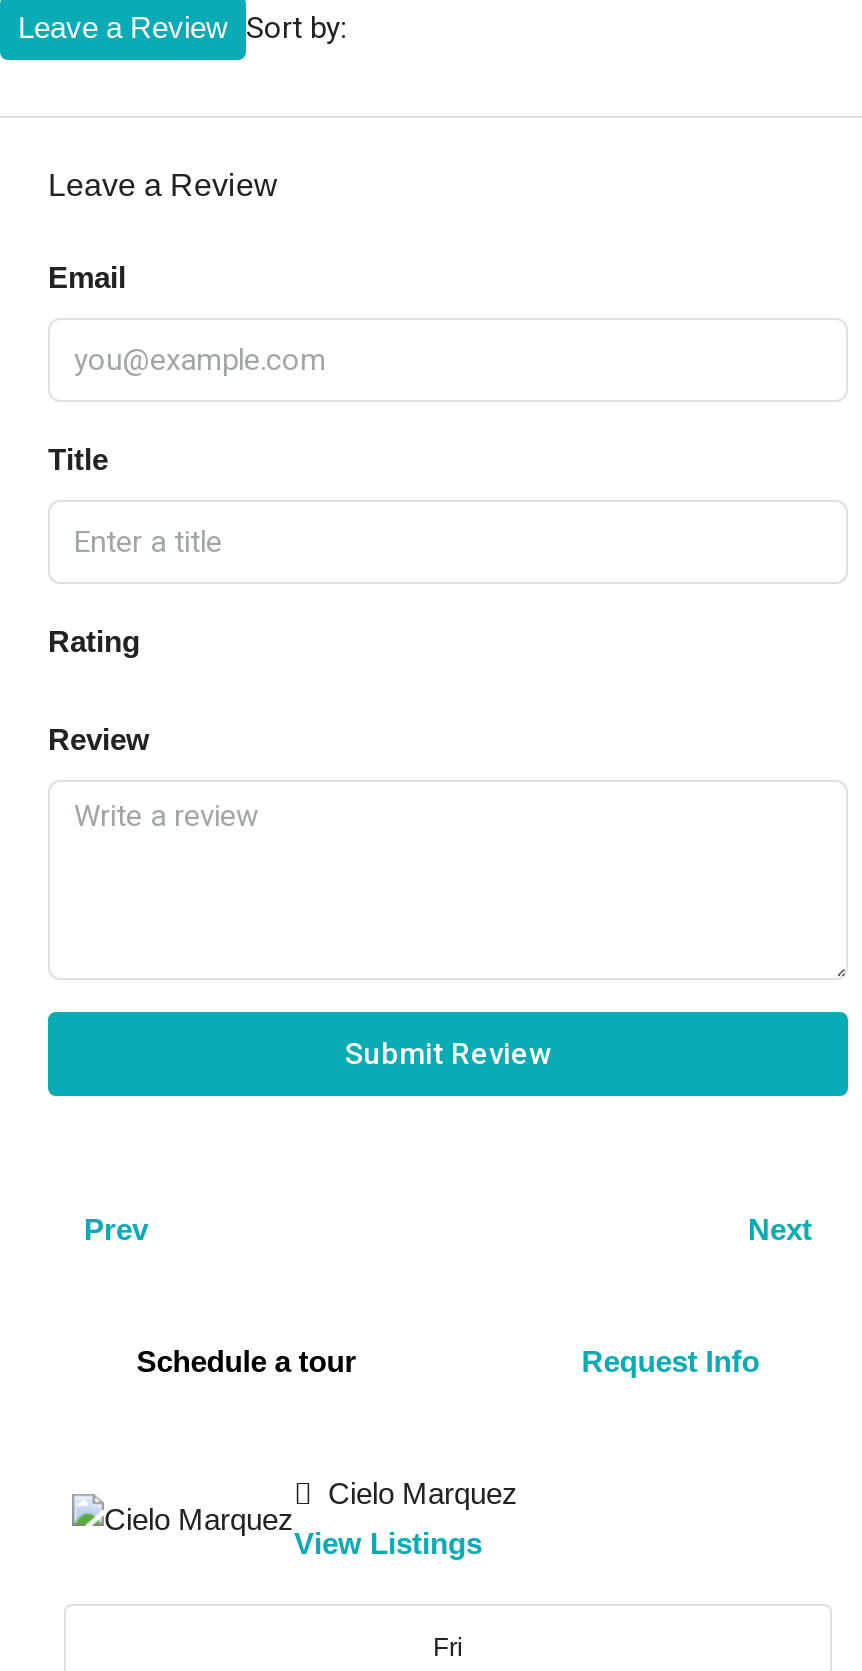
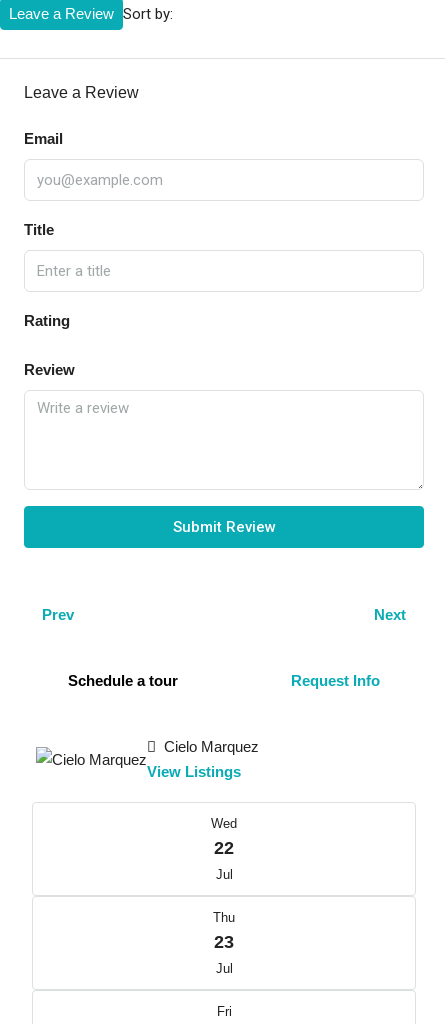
none -> [211,816,237,976] Wed | 22 | Jul | Thu | 23 | Jul

